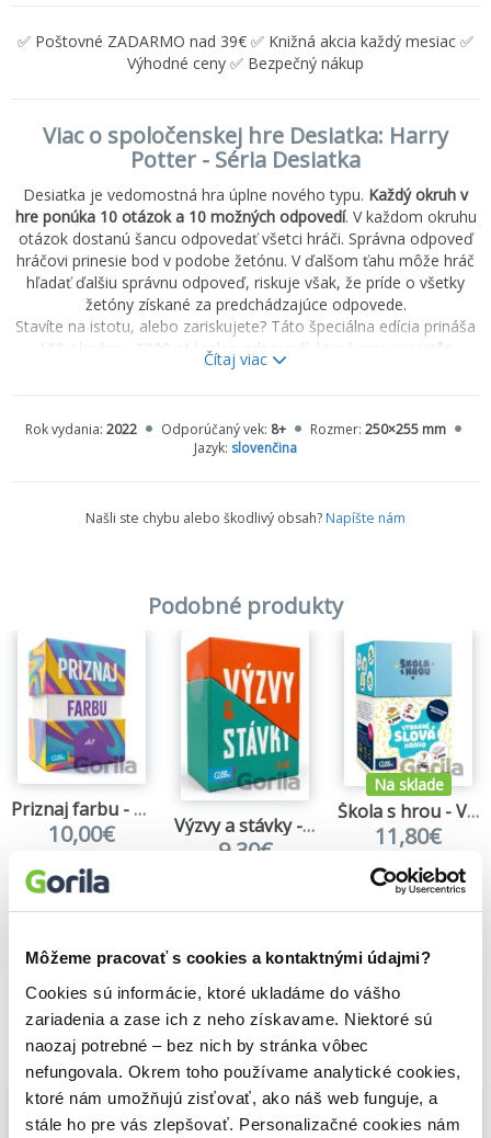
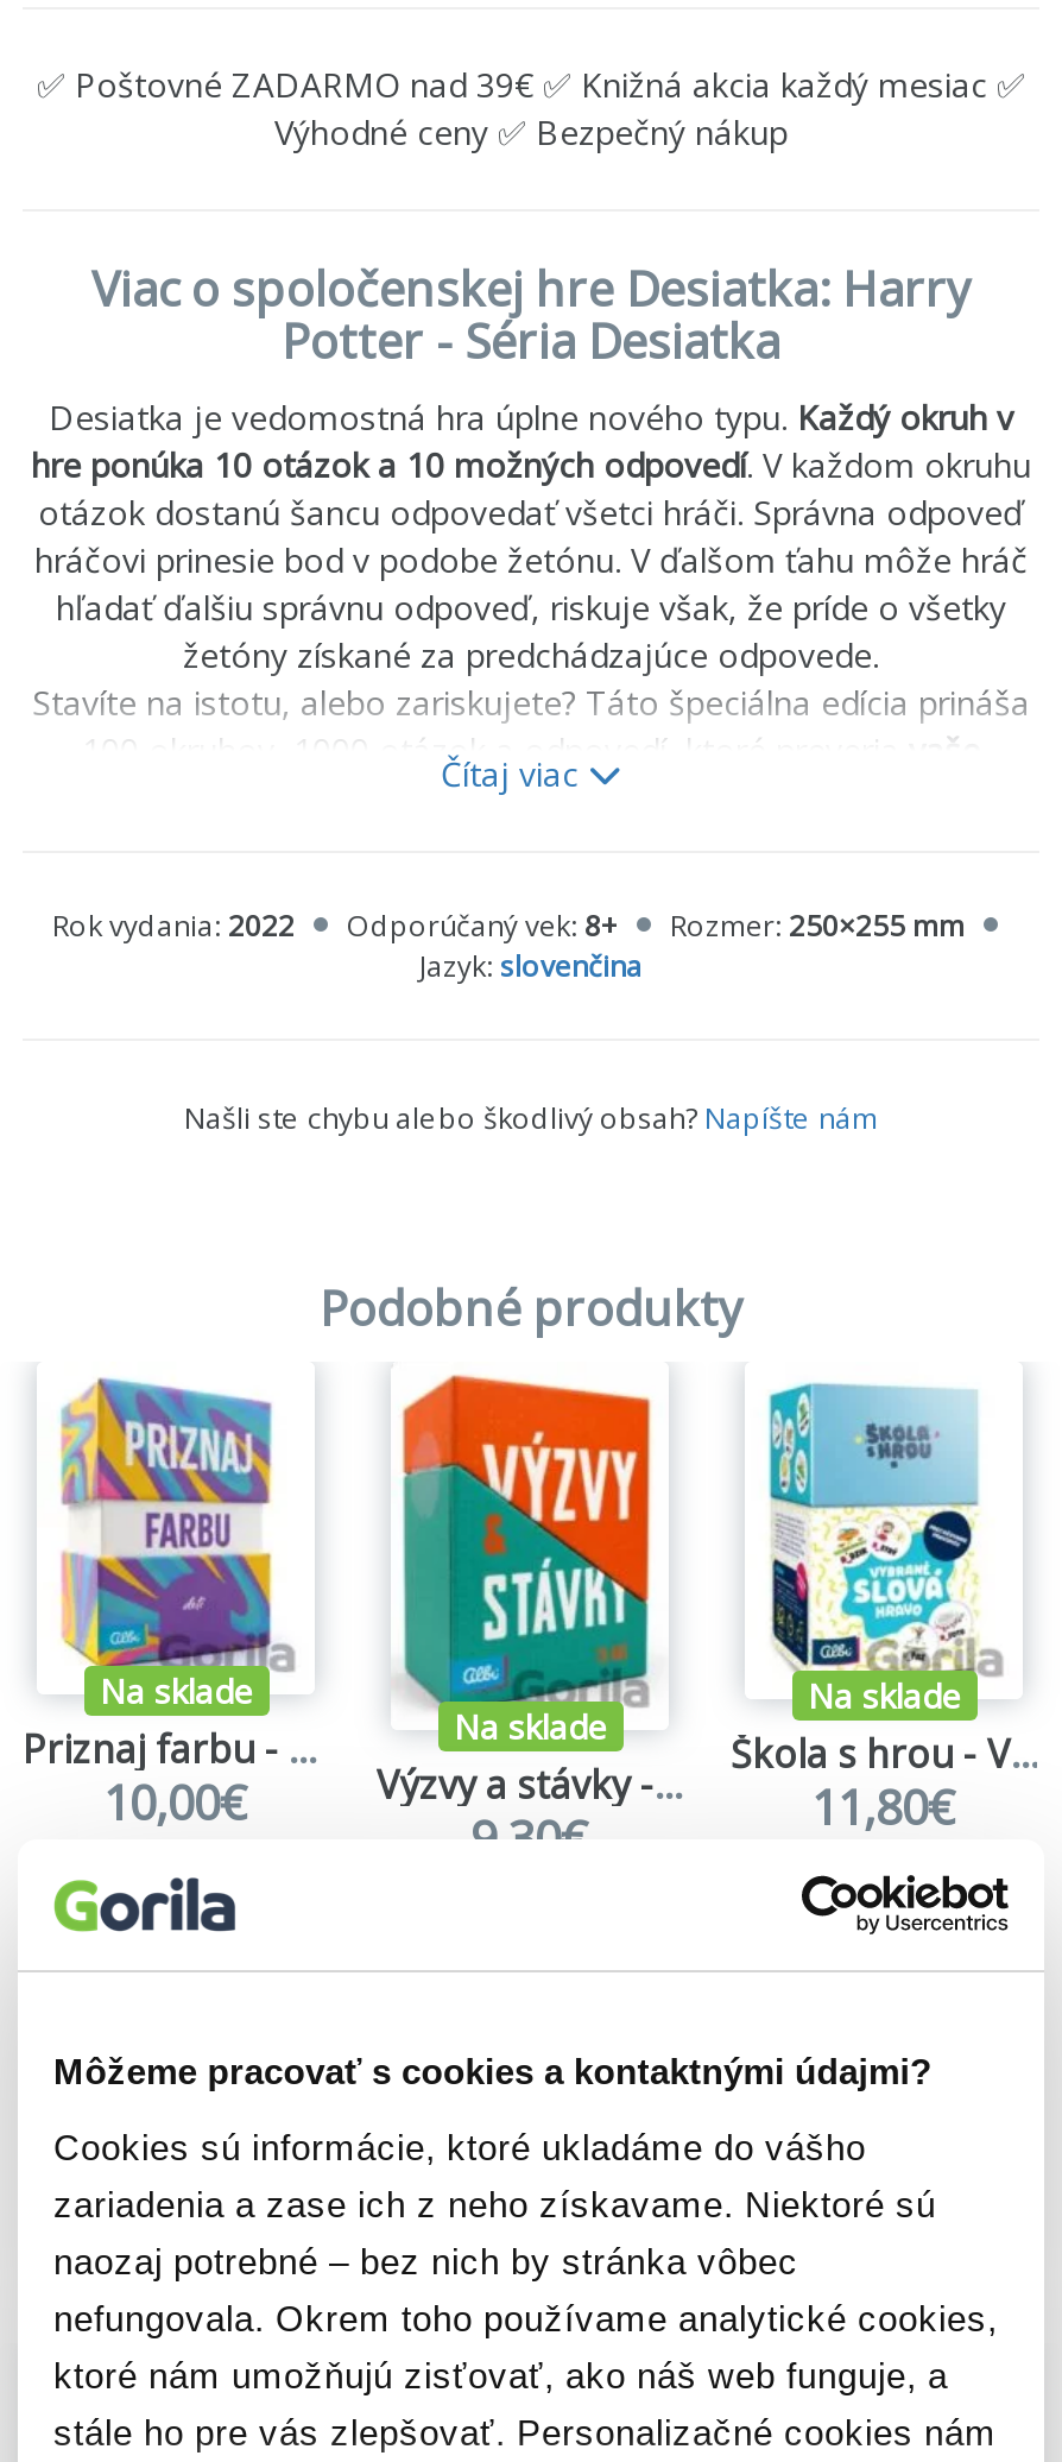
none -> [100,1668,252,1713] Na sklade
none -> [454,1703,606,1748] Na sklade

